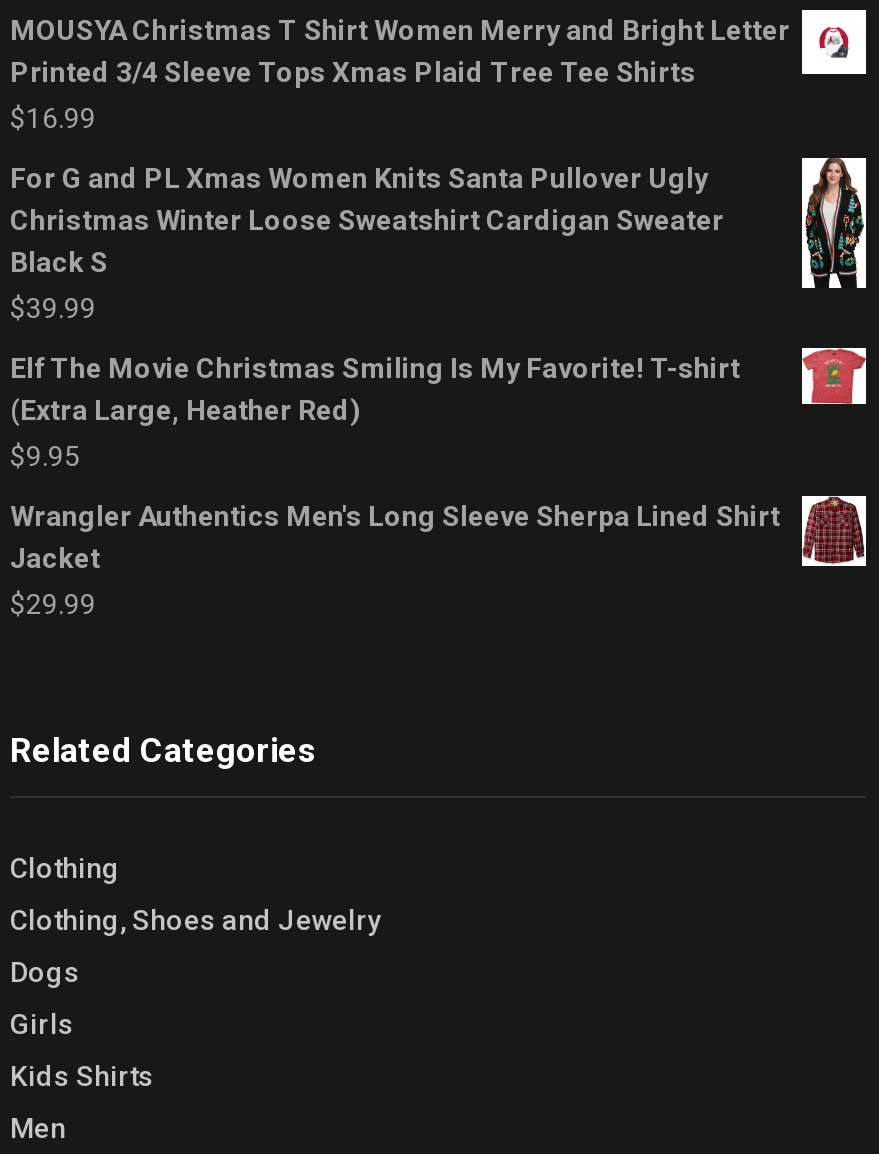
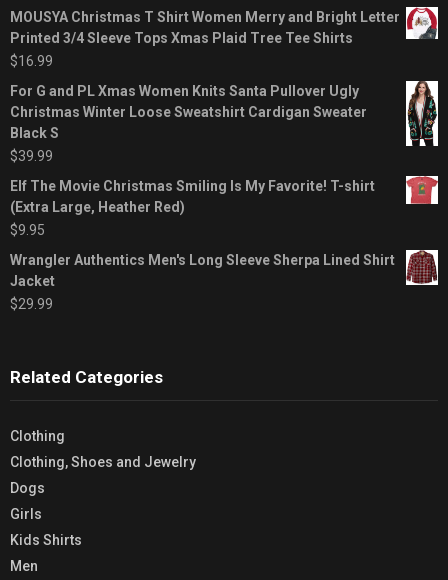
[802,10,866,76] [image] -> [406,7,438,40] [image]

